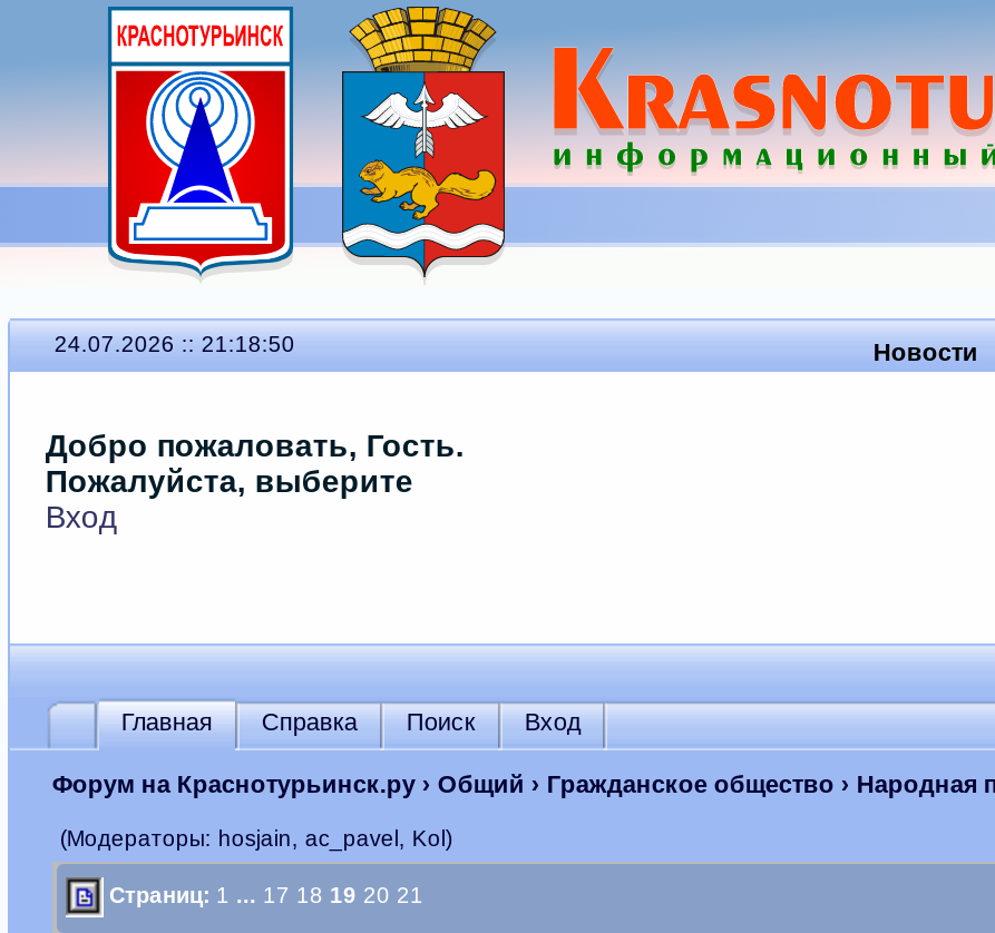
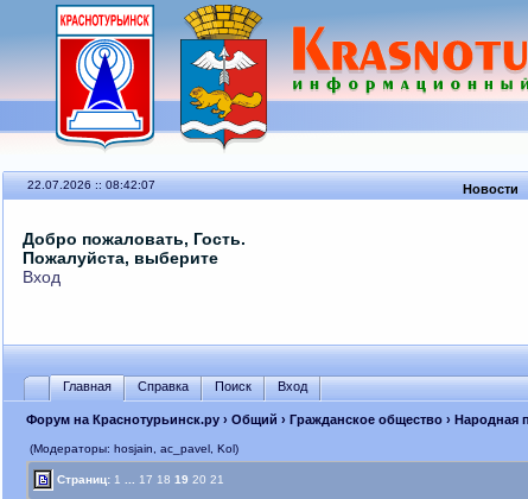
[54,332,295,356] 24.07.2026 :: 21:18:50 -> [27,178,155,191] 22.07.2026 :: 08:42:07

